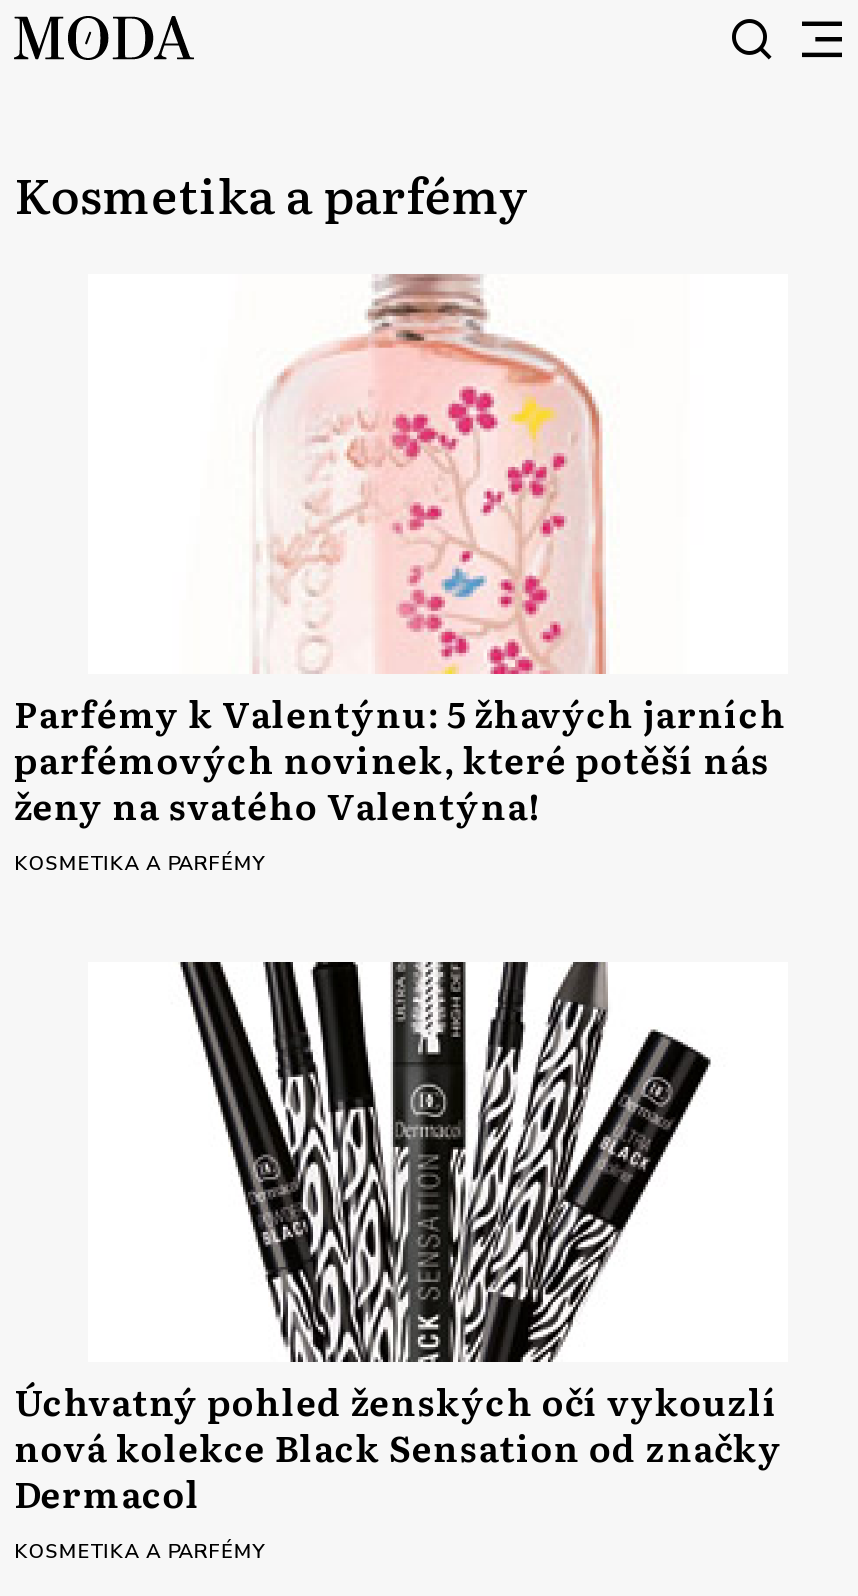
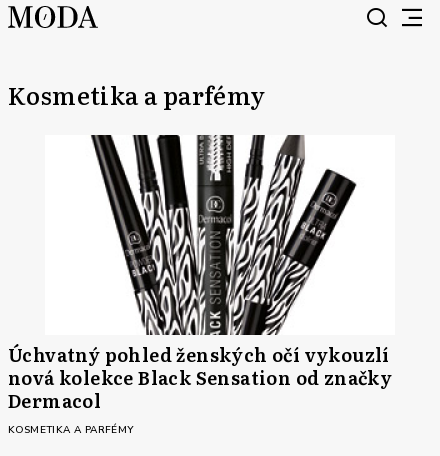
[14,274,786,878] [image] | Parfémy k Valentýnu: 5 žhavých jarních | parfémových novinek, které potěší nás | ženy na svatého Valentýna! | KOSMETIKA A PARFÉMY -> none

